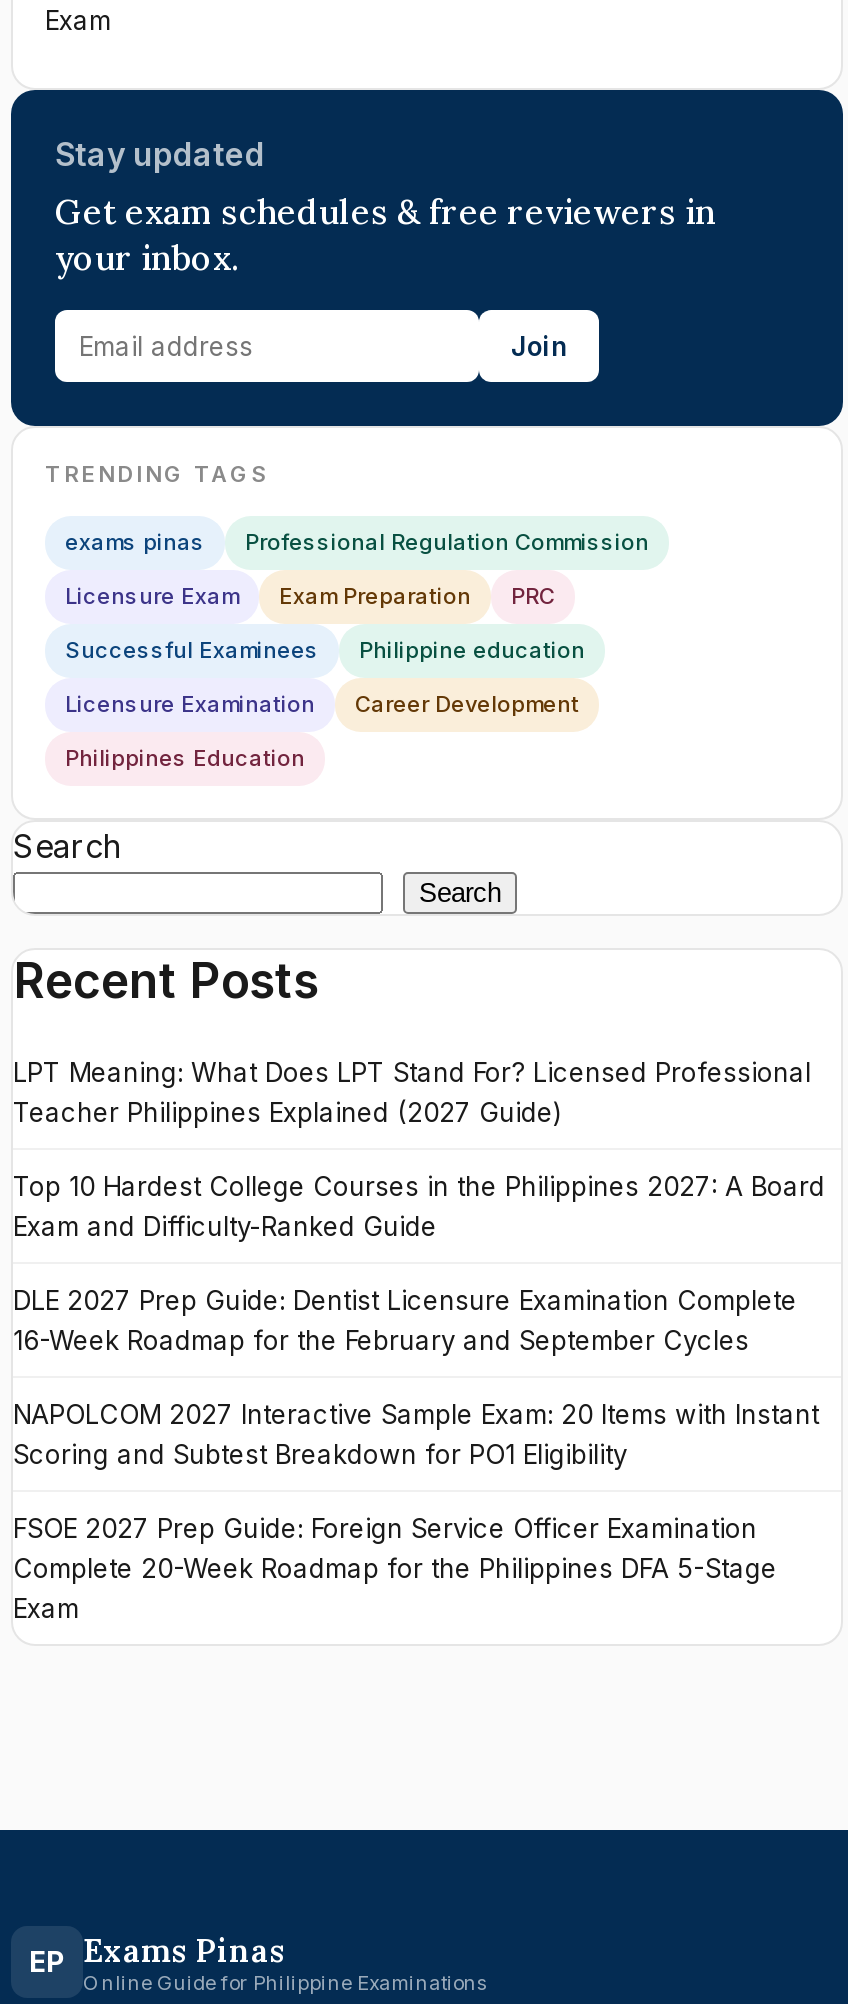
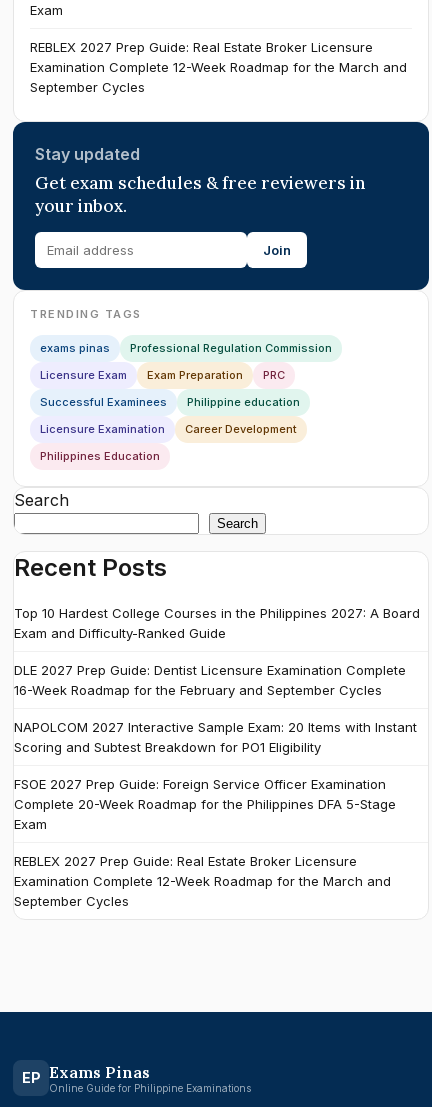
none -> [30,39,407,95] REBLEX 2027 Prep Guide: Real Estate Broker Licensure | Examination Complete 12-Week Roadmap for the March and | September Cycles
[13,1056,811,1128] LPT Meaning: What Does LPT Stand For? Licensed Professional | Teacher Philippines Explained (2027 Guide) -> none
none -> [14,853,391,909] REBLEX 2027 Prep Guide: Real Estate Broker Licensure | Examination Complete 12-Week Roadmap for the March and | September Cycles

